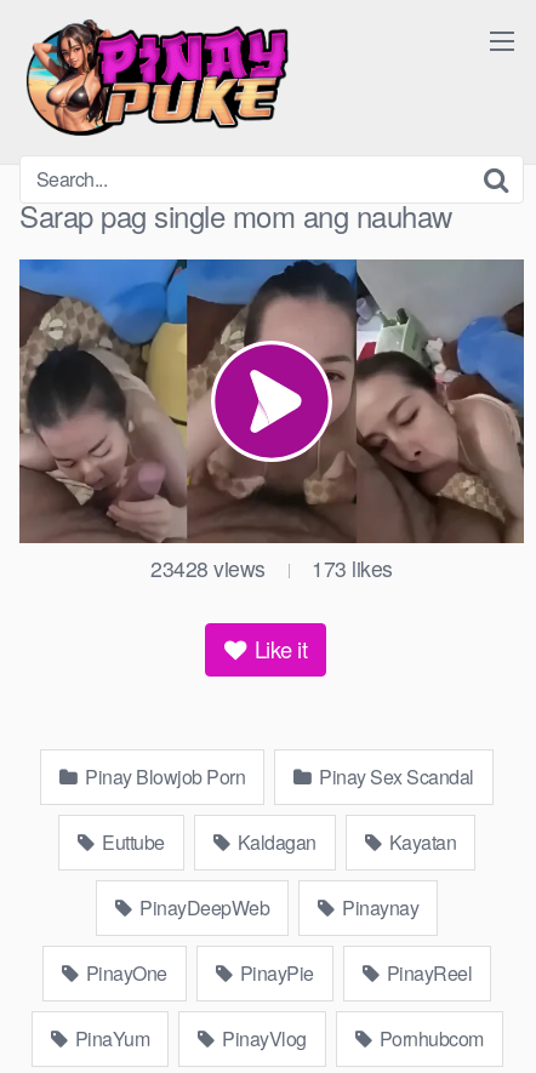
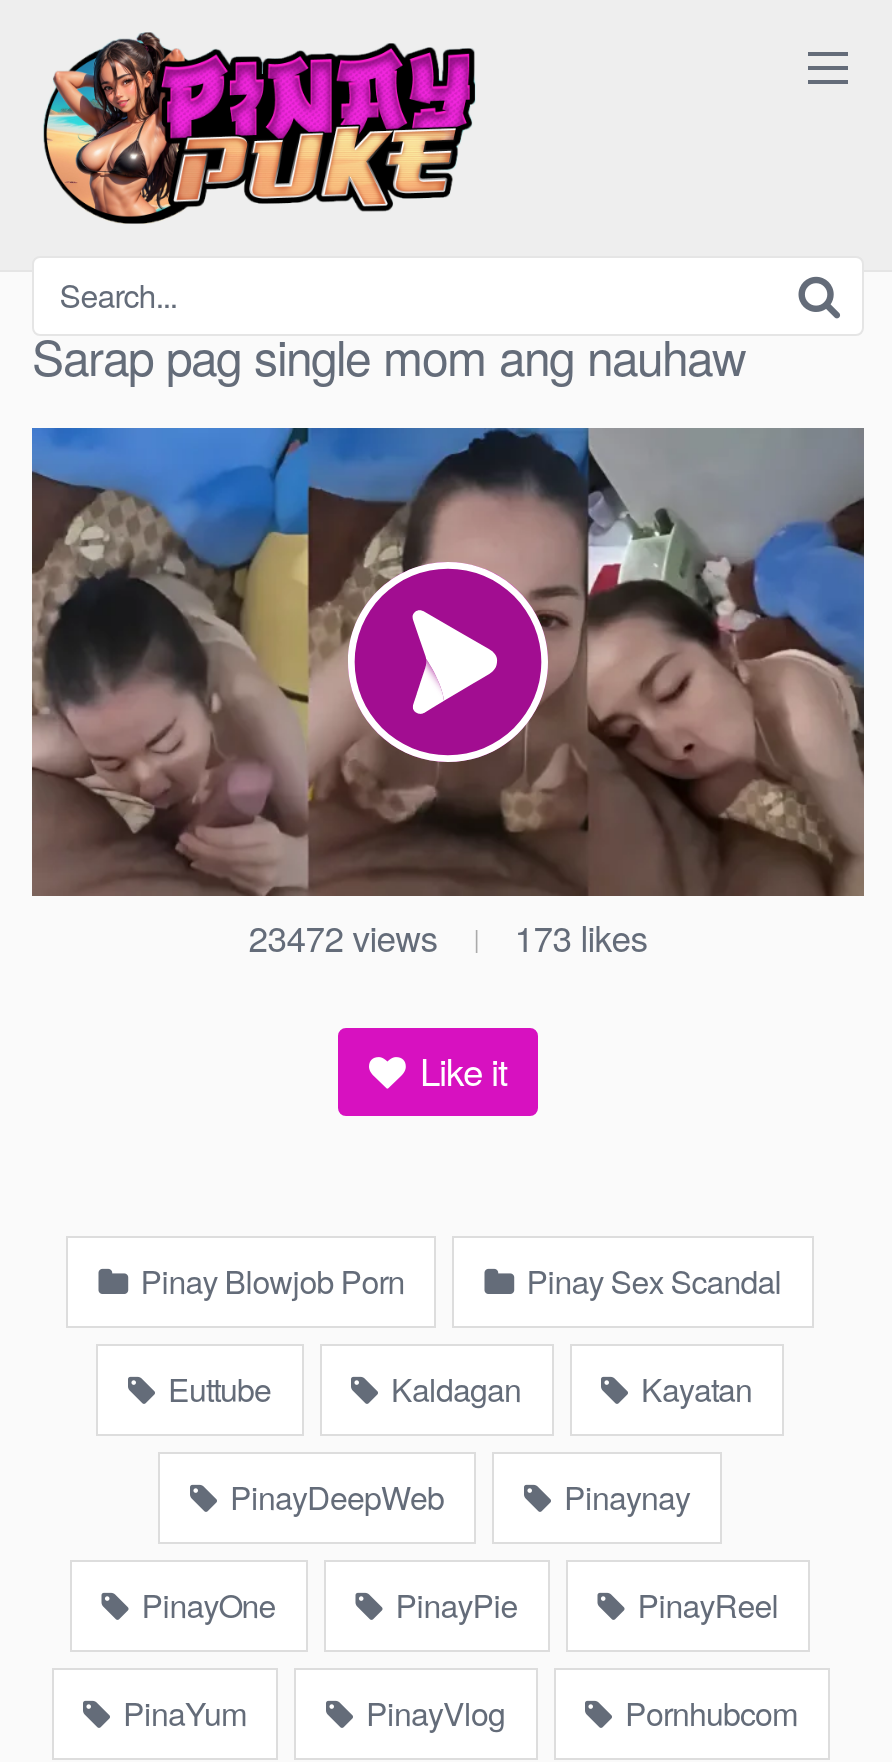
[151,553,265,583] 23428 views -> [248,912,438,962] 23472 views

